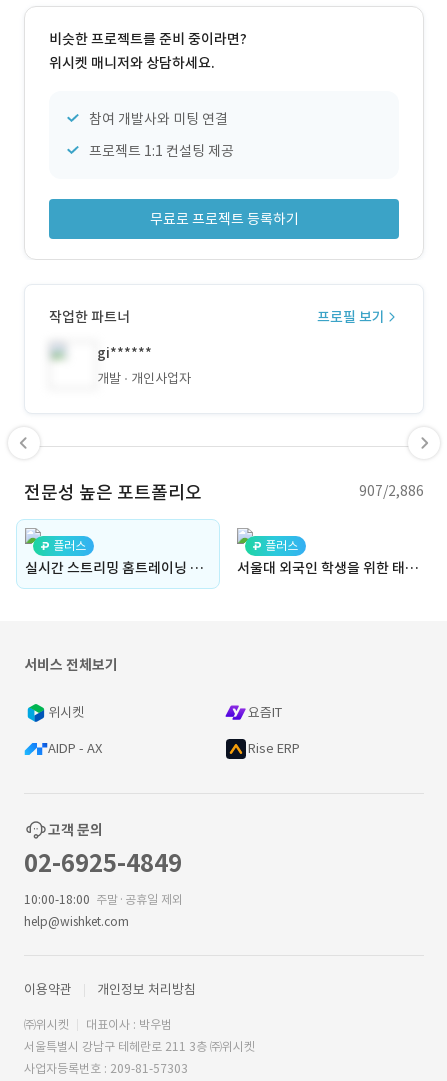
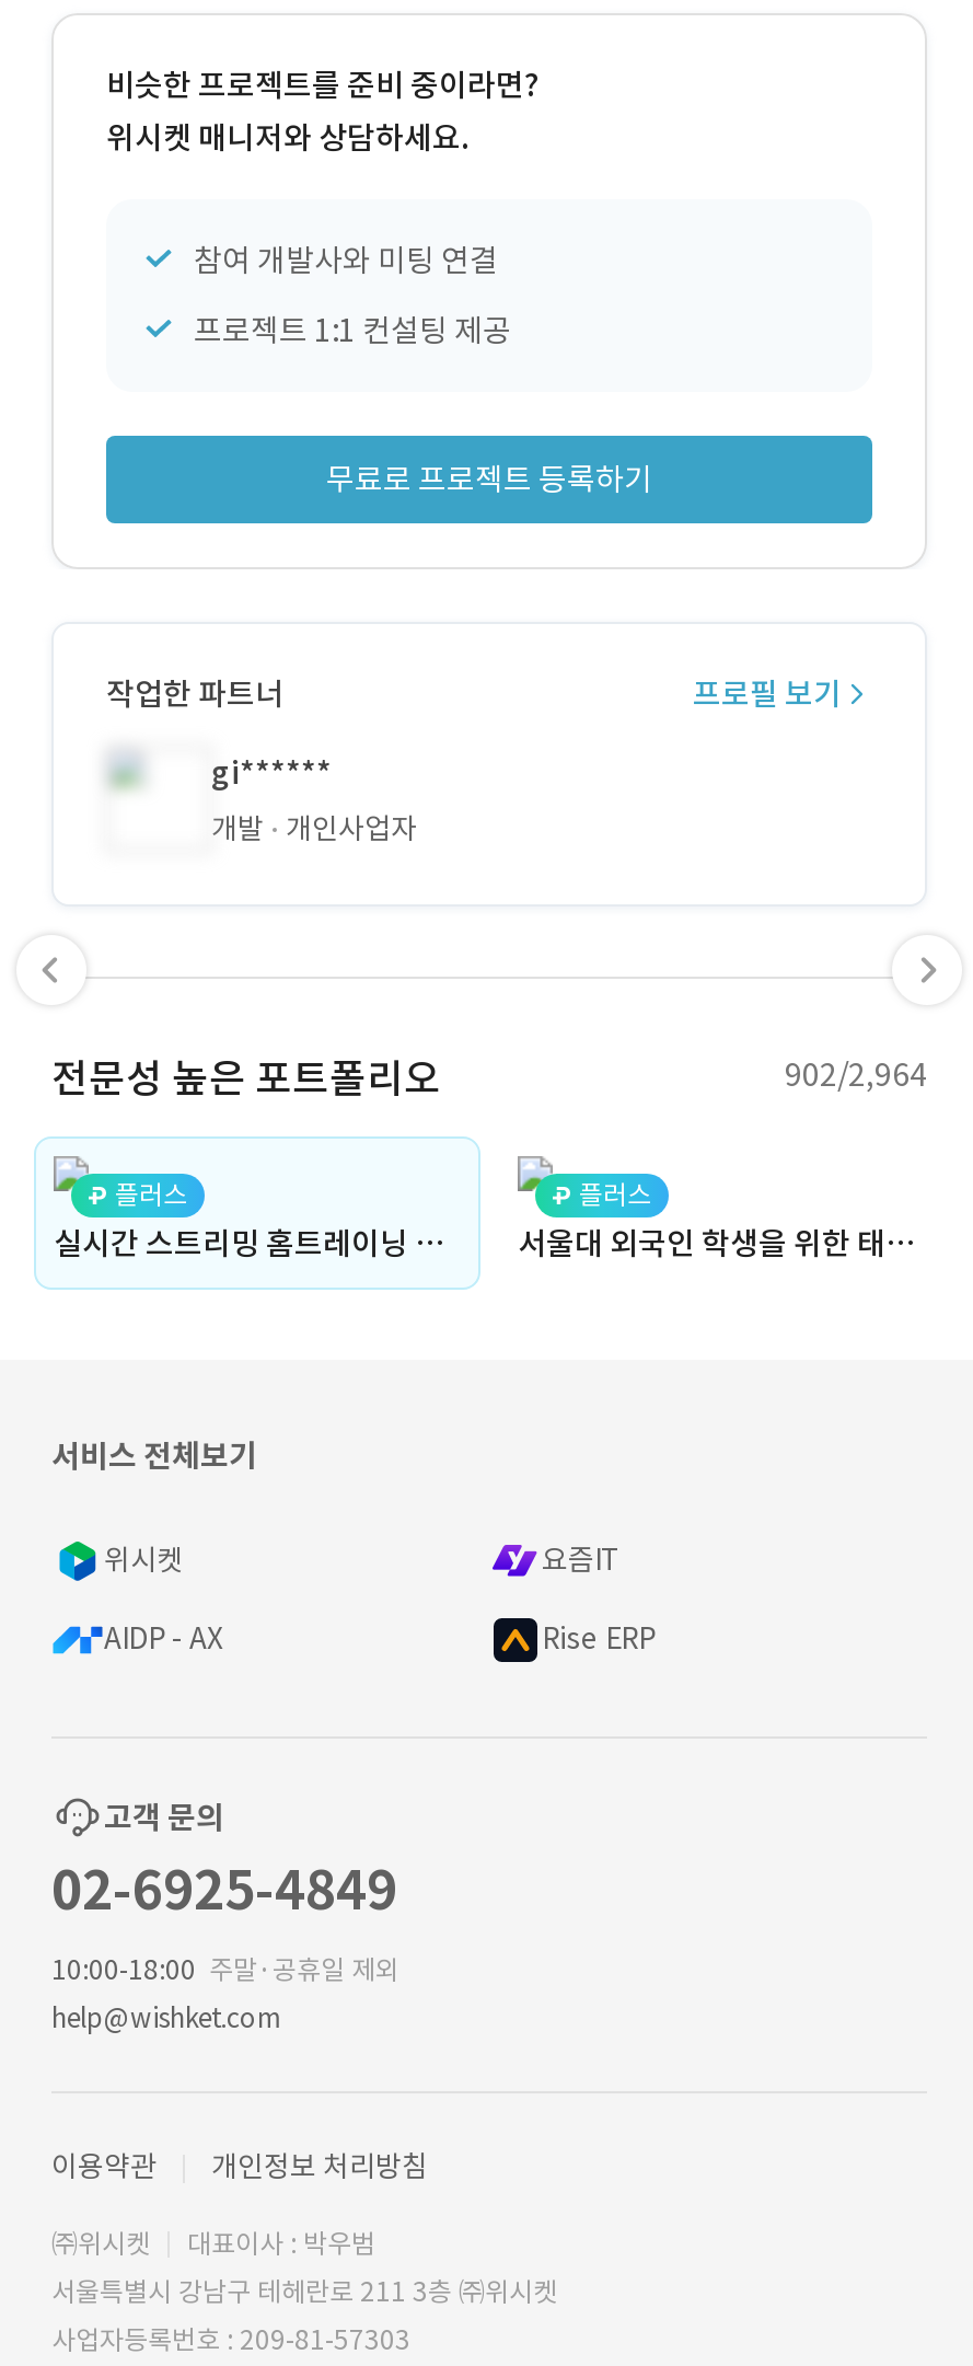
[359,482,424,500] 907/2,886 -> [785,1055,927,1095] 902/2,964

